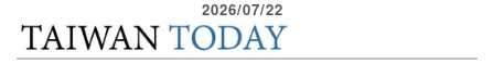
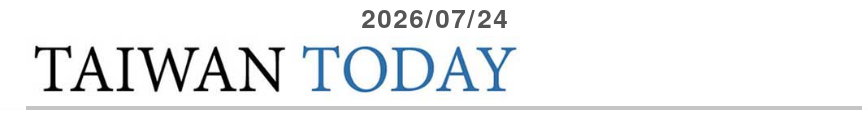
[201,0,283,20] 2026/07/22 -> [361,0,509,36] 2026/07/24

